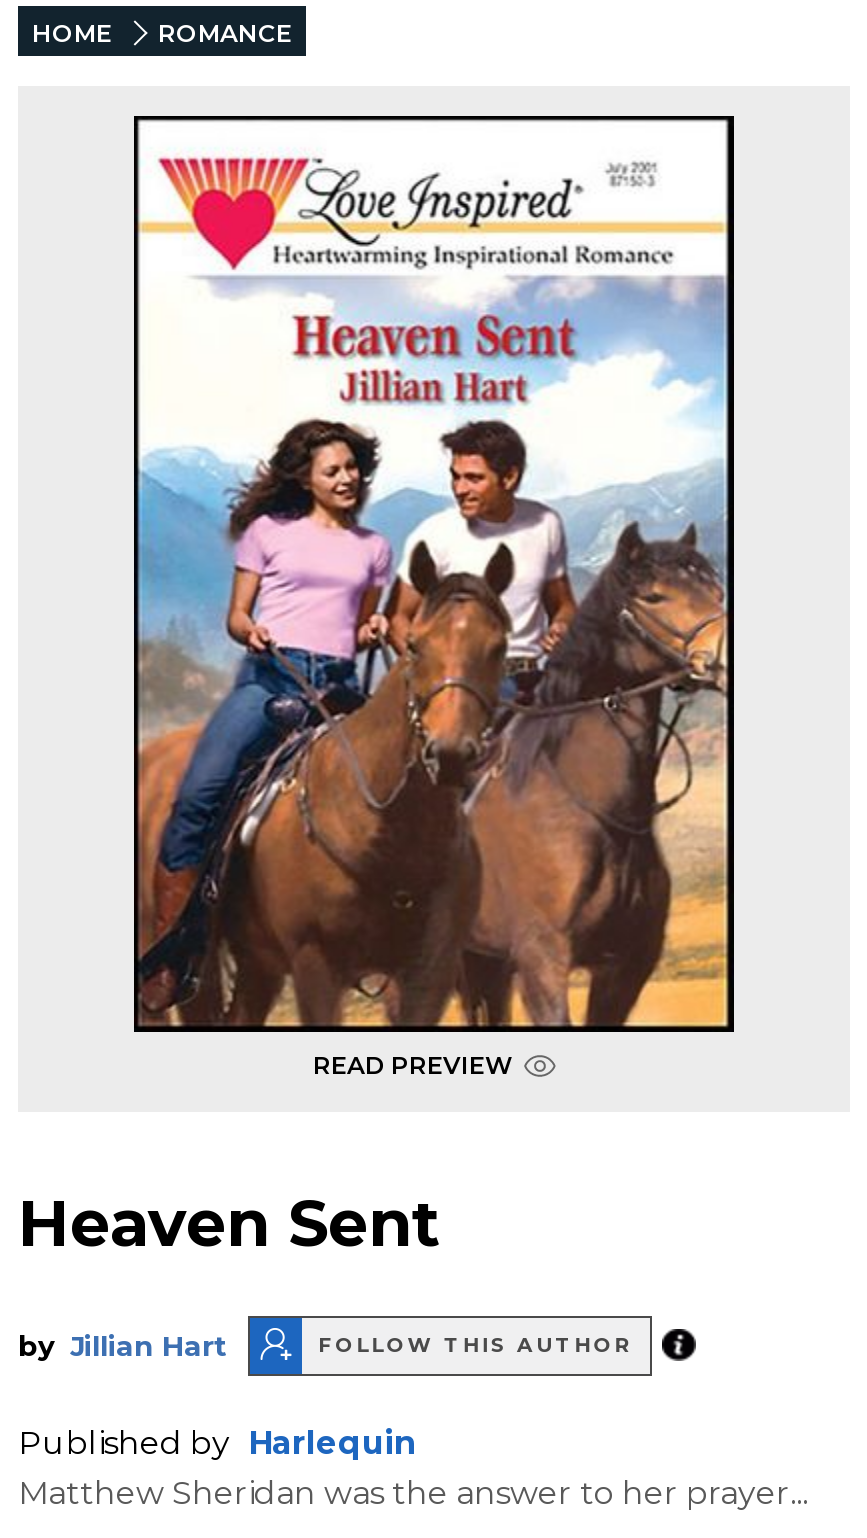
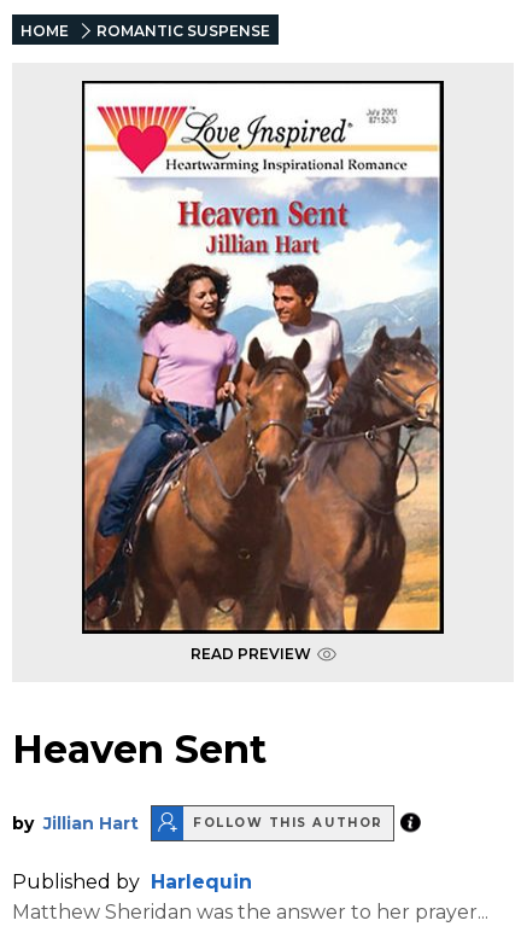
[158,18,292,48] ROMANCE -> [96,22,270,40] ROMANTIC SUSPENSE

